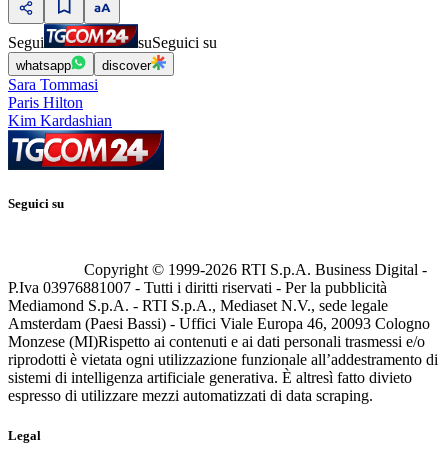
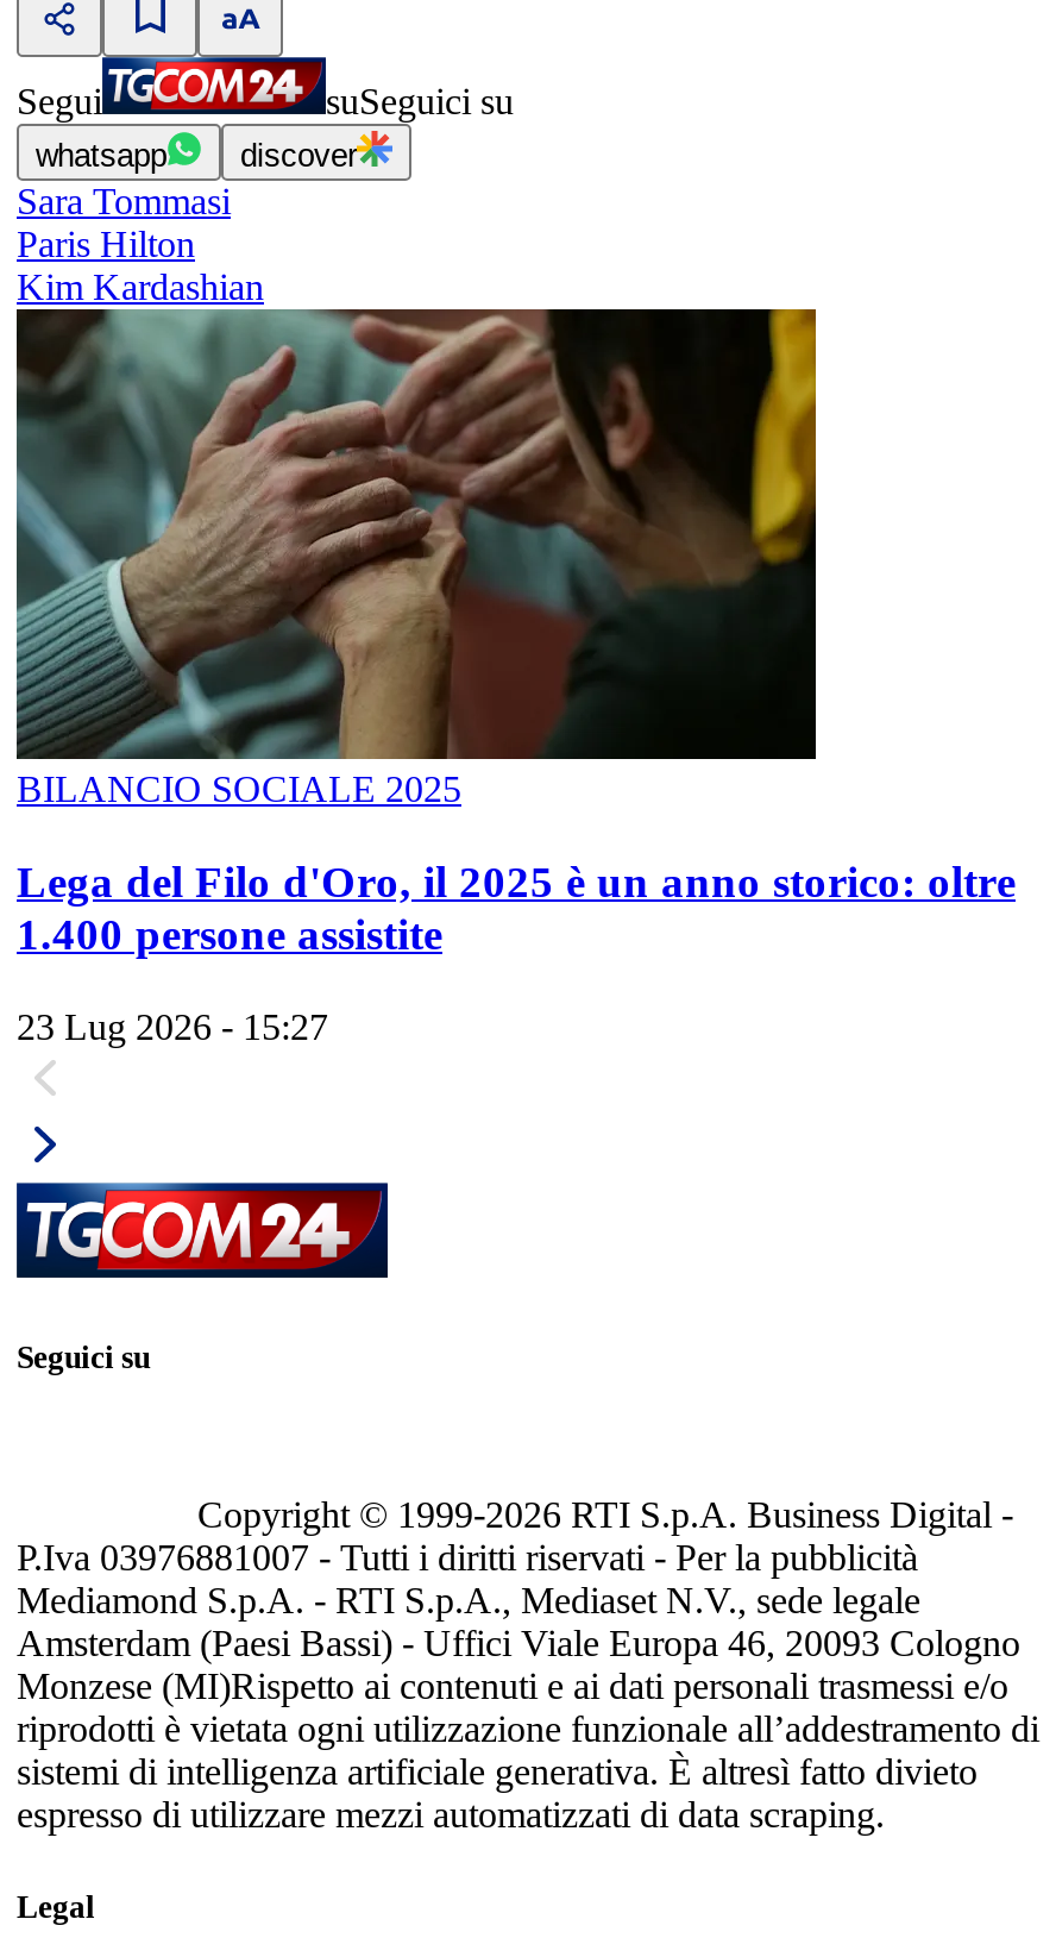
none -> [17,307,1016,1046] [image] | BILANCIO SOCIALE 2025 | Lega del Filo d'Oro, il 2025 è un anno storico: oltre | 1.400 persone assistite | 23 Lug 2026 - 15:27

